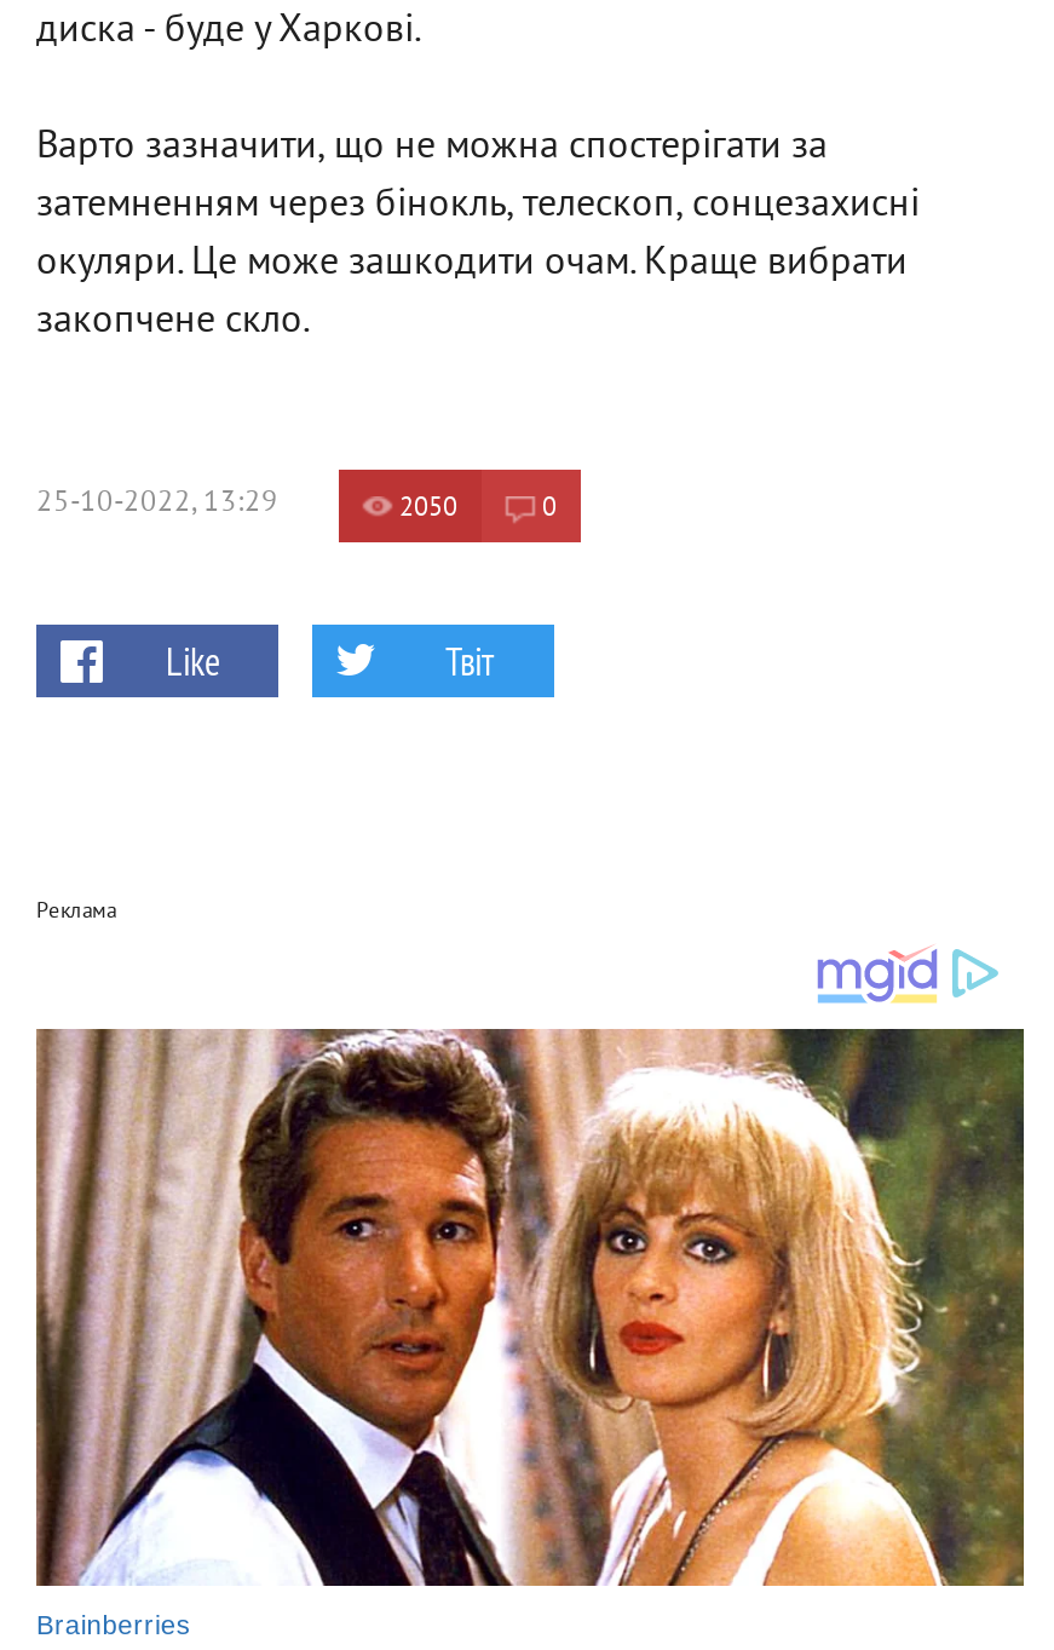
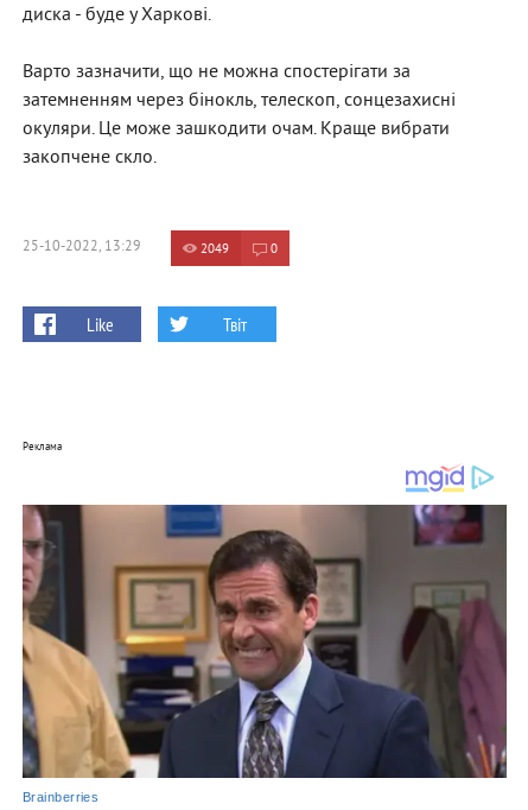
[399,492,457,526] 2050 -> [201,241,229,258] 2049
[36,1027,1024,1588] [image] -> [23,504,507,779] [image]

